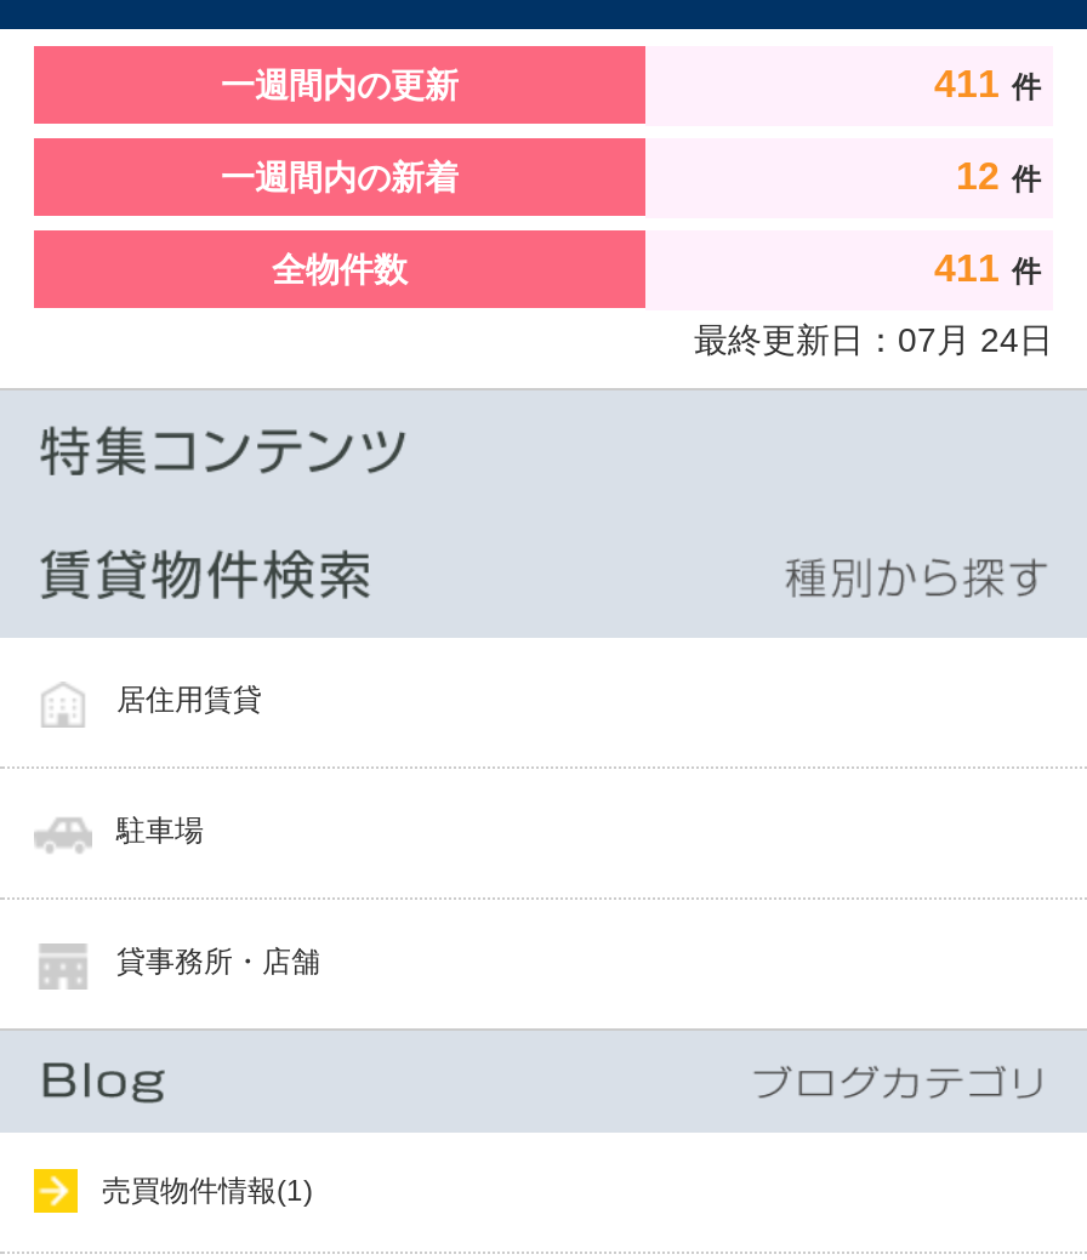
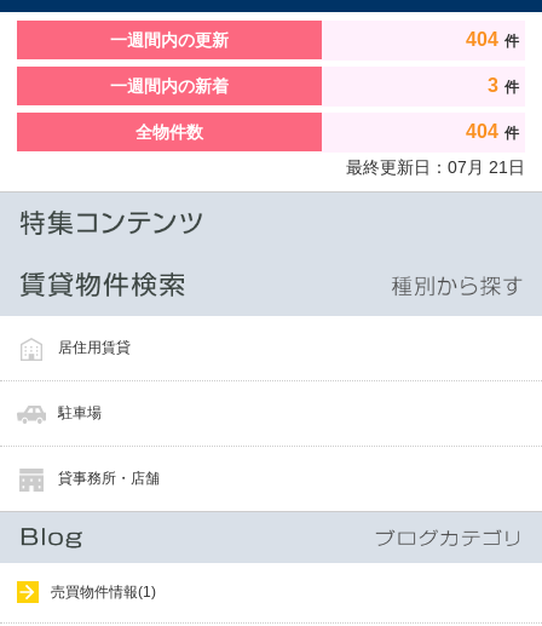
[934,64,1041,105] 411 件 -> [466,30,519,50] 404 件
[956,156,1041,197] 12 件 -> [488,76,519,96] 3 件
[934,248,1041,290] 411 件 -> [466,122,519,142] 404 件
[694,321,1053,360] 最終更新日：07月24日 -> [346,158,525,177] 最終更新日：07月21日

